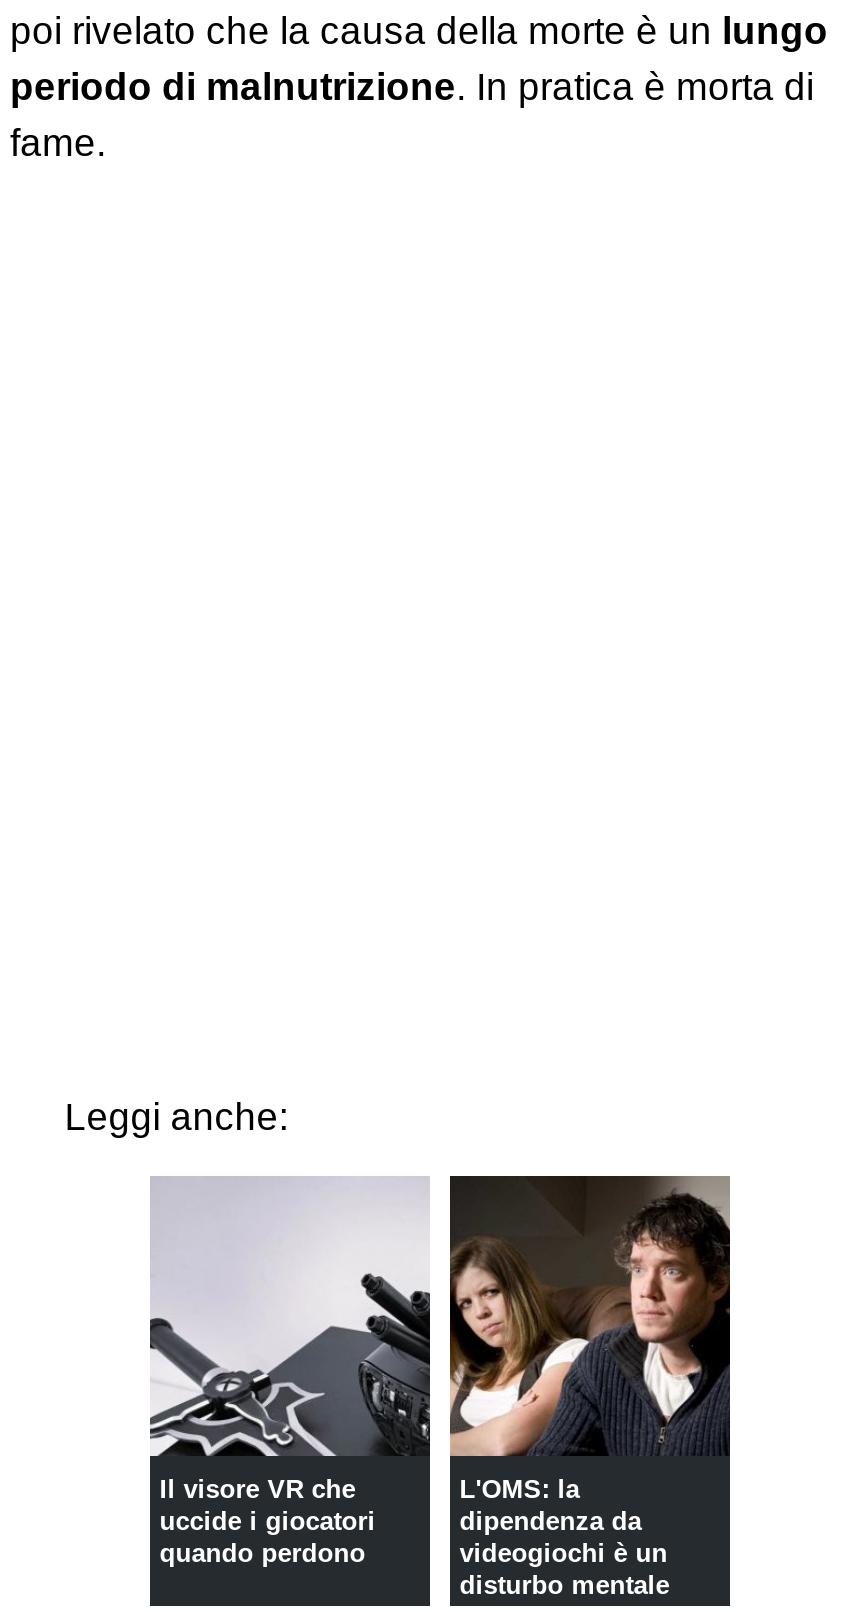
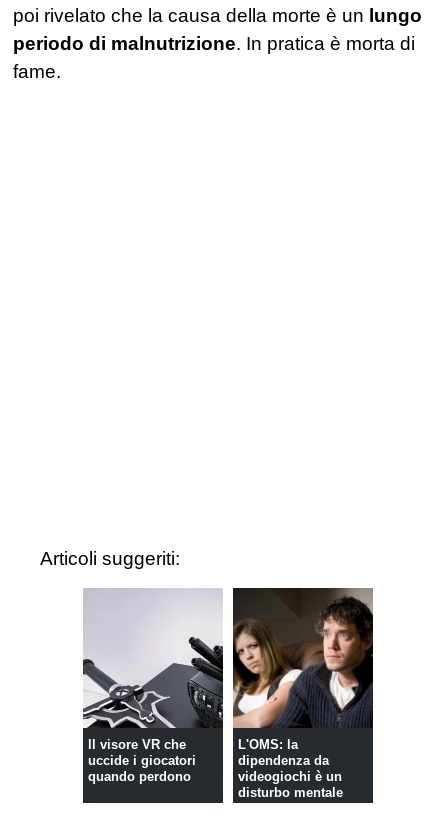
[64,1095,288,1137] Leggi anche: -> [40,548,180,569] Articoli suggeriti:

